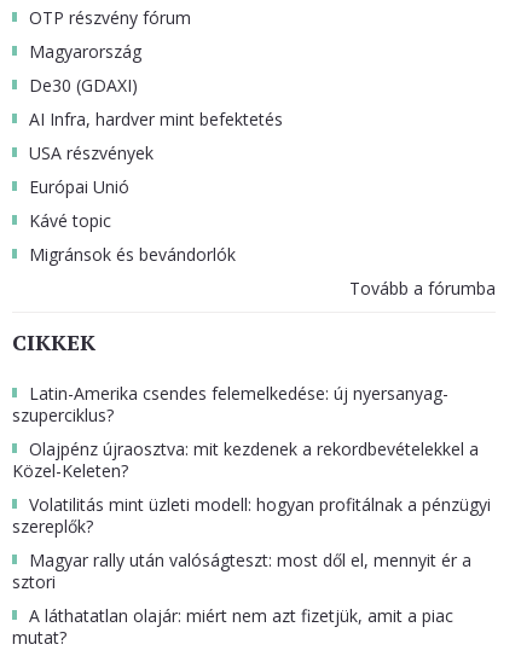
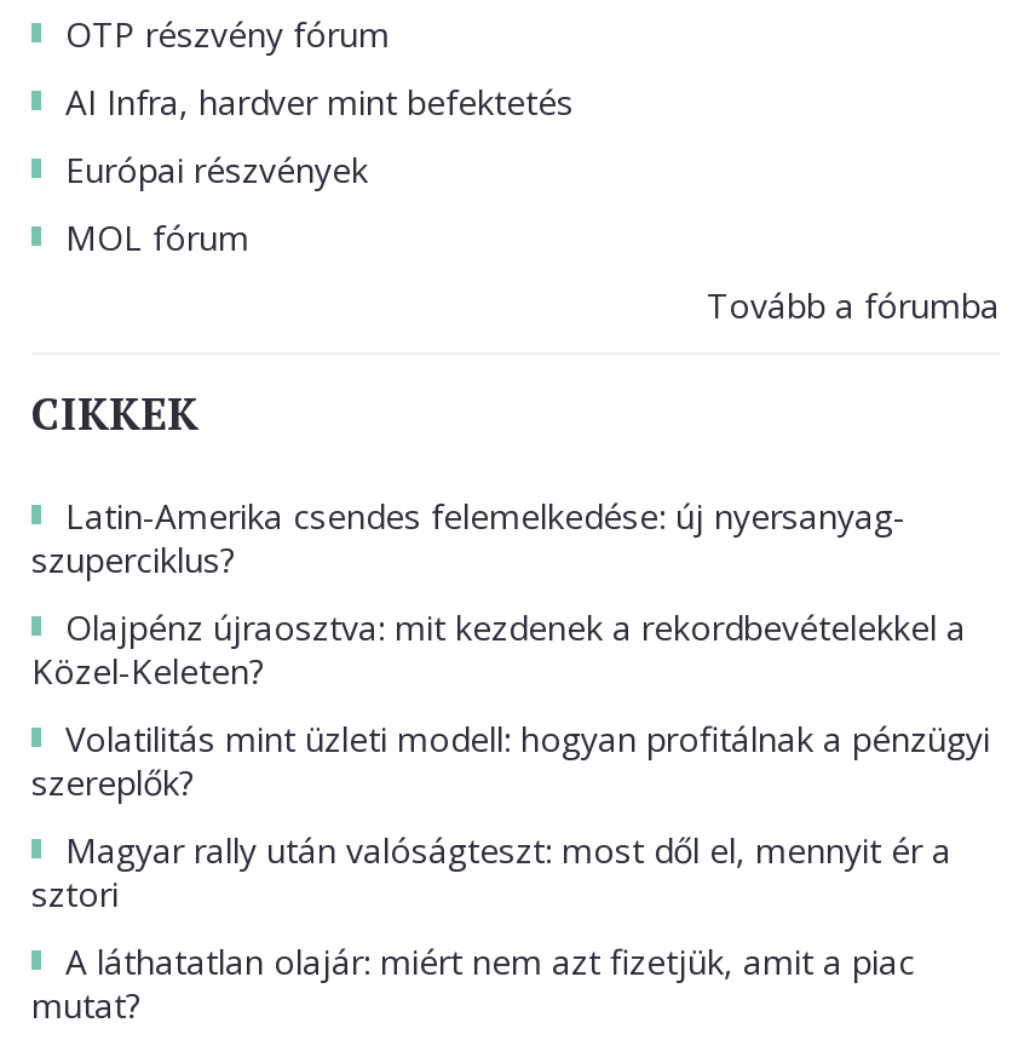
[29,40,141,97] Magyarország | De30 (GDAXI) -> none
[29,142,236,266] USA részvények | Európai Unió | Kávé topic | Migránsok és bevándorlók -> [65,147,368,261] Európai részvények | MOL fórum

